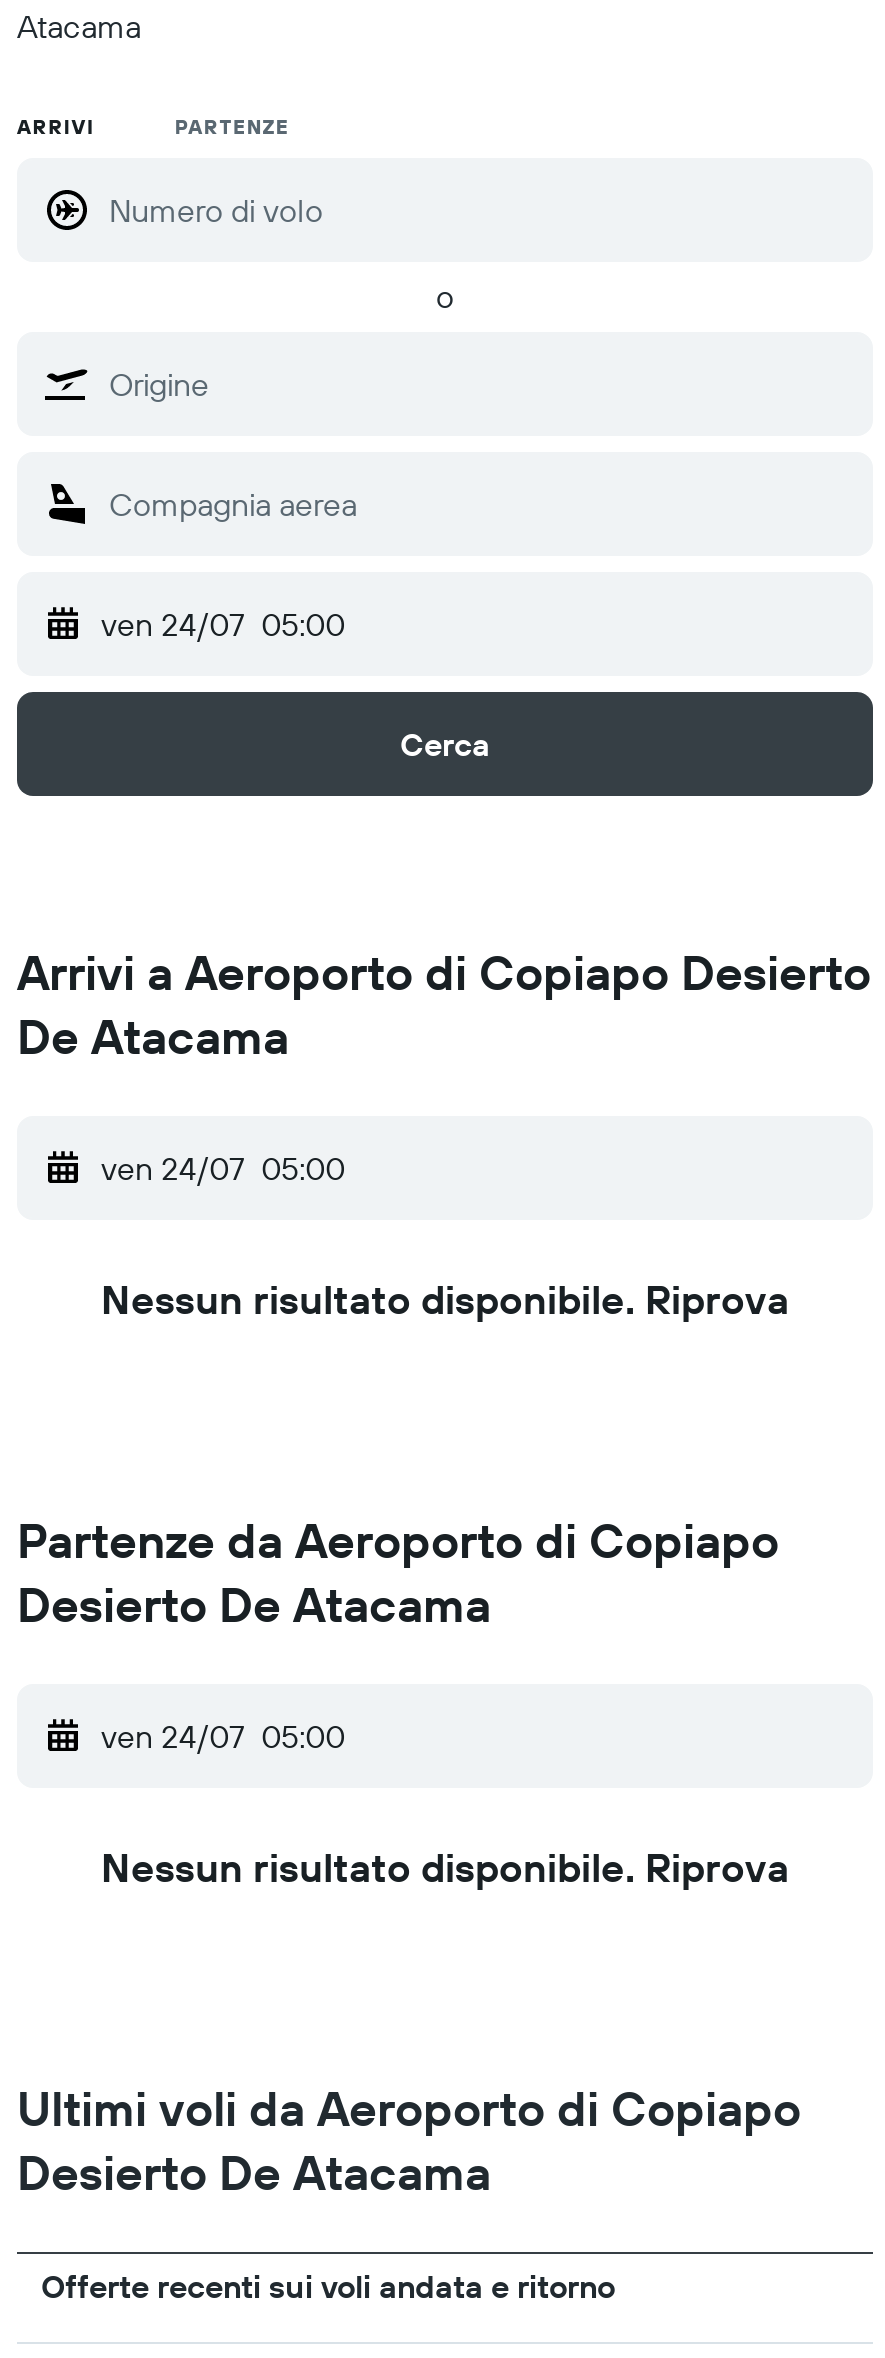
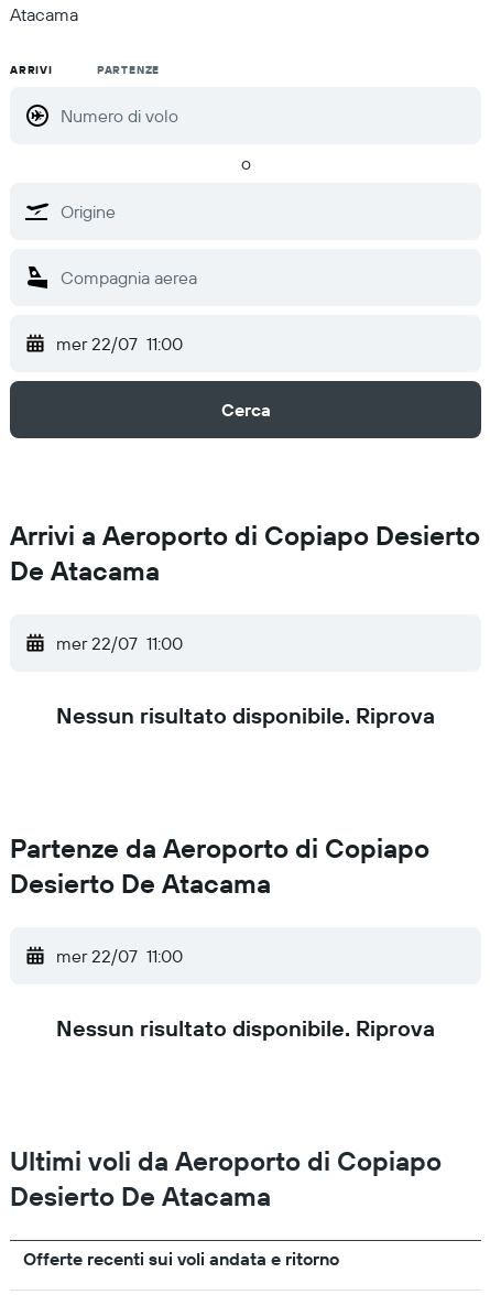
[101,604,345,644] ven 24/07 05:00 -> [56,333,183,355] mer 22/07 11:00
[101,1148,345,1188] ven 24/07 05:00 -> [56,632,183,654] mer 22/07 11:00
[101,1716,345,1756] ven 24/07 05:00 -> [56,945,183,967] mer 22/07 11:00

